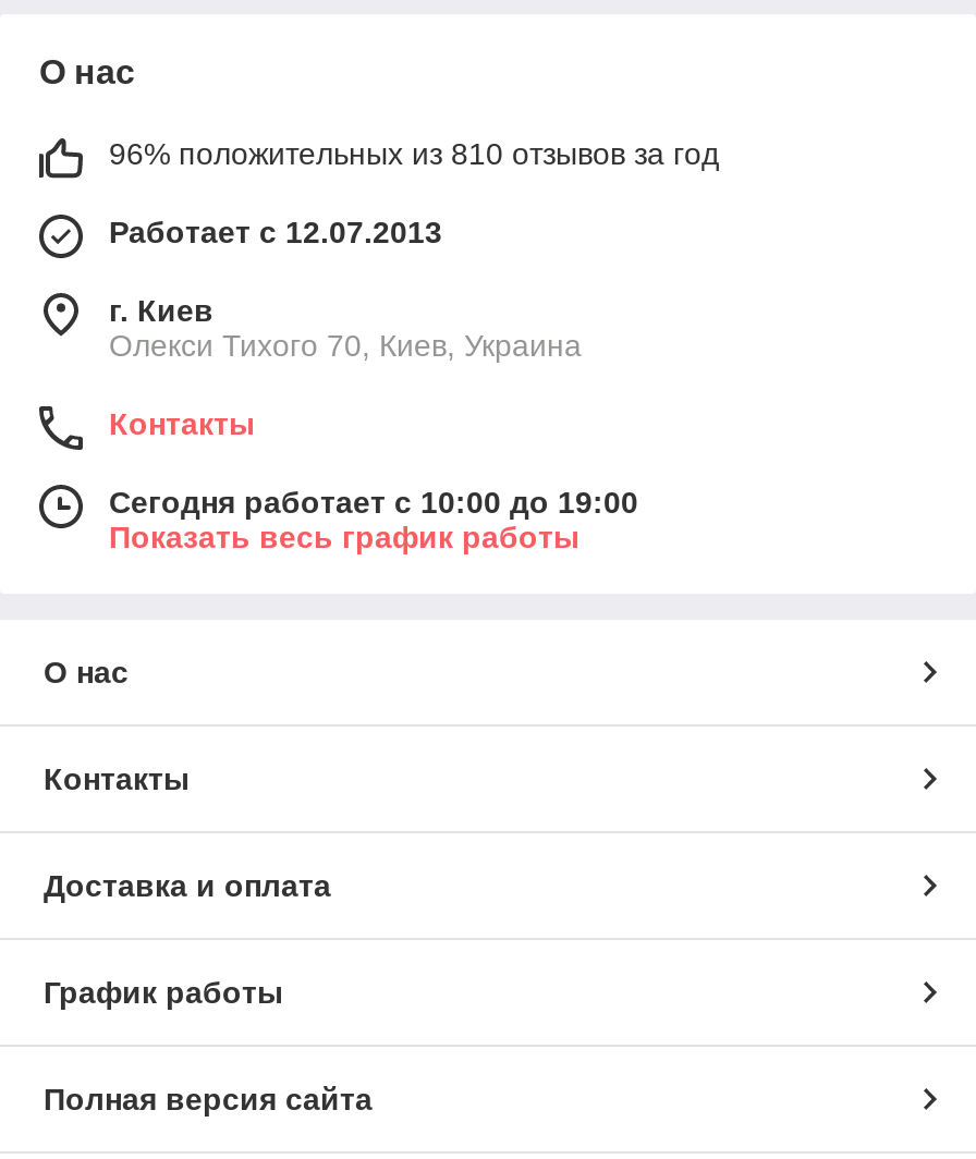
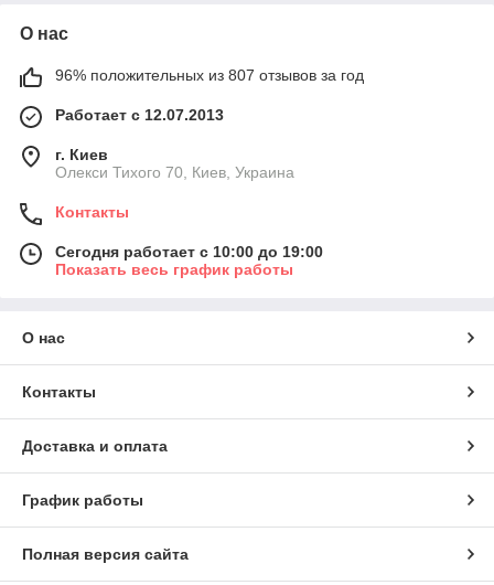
[109,136,719,171] 96% положительных из 810 отзывов за год -> [55,66,364,84] 96% положительных из 807 отзывов за год

